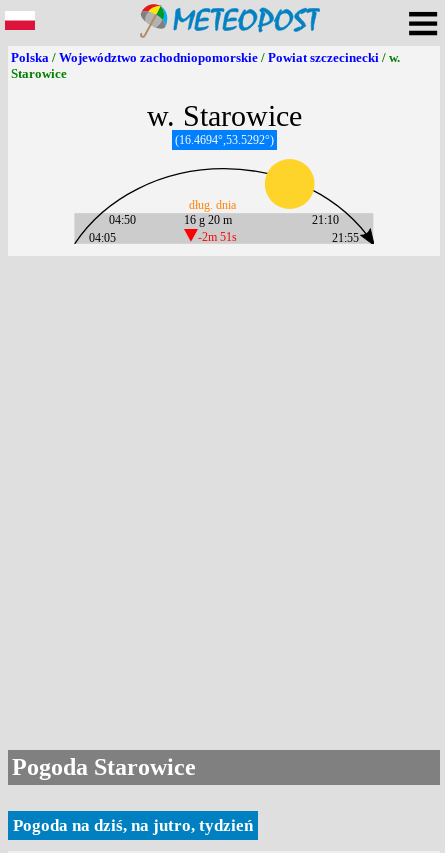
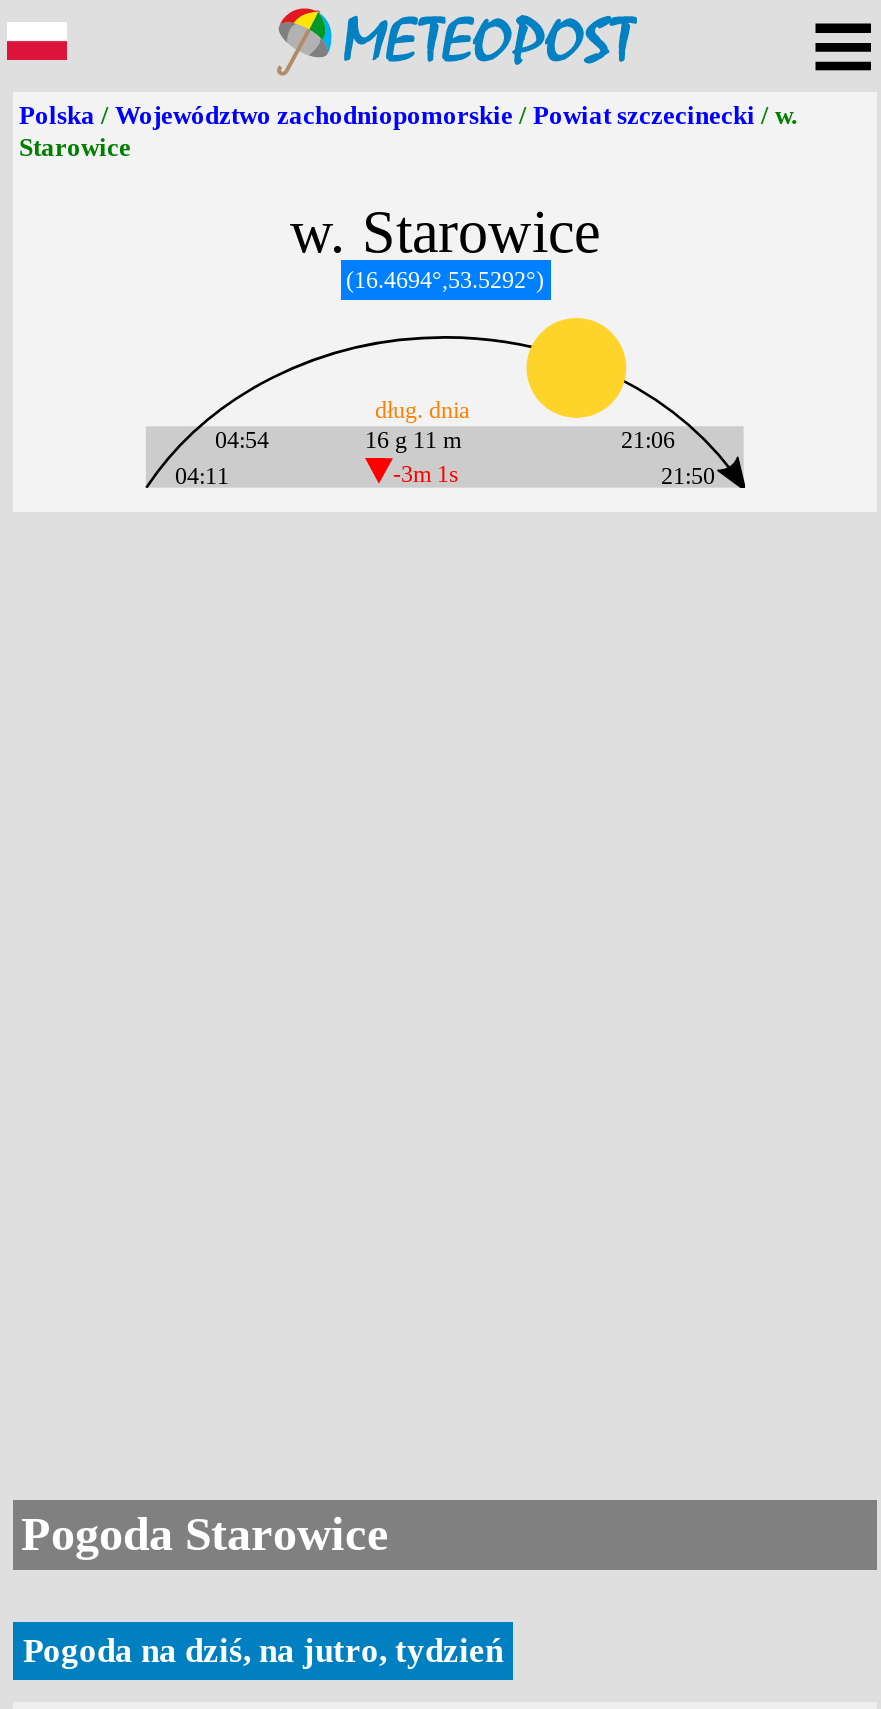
[109,213,237,245] 04:50 | 16 g 20 m | -2m 51s -> [215,425,461,489] 04:54 | 16 g 11 m | -3m 1s
[312,213,339,227] 21:10 -> [621,425,675,453] 21:06
[89,231,116,245] 04:05 -> [175,461,229,489] 04:11
[332,231,359,245] 21:55 -> [661,461,715,489] 21:50

